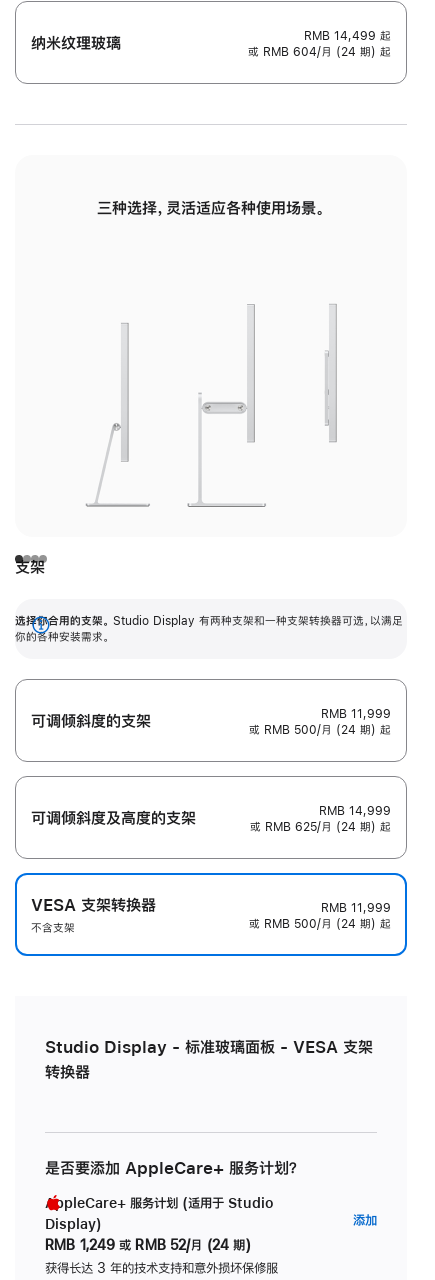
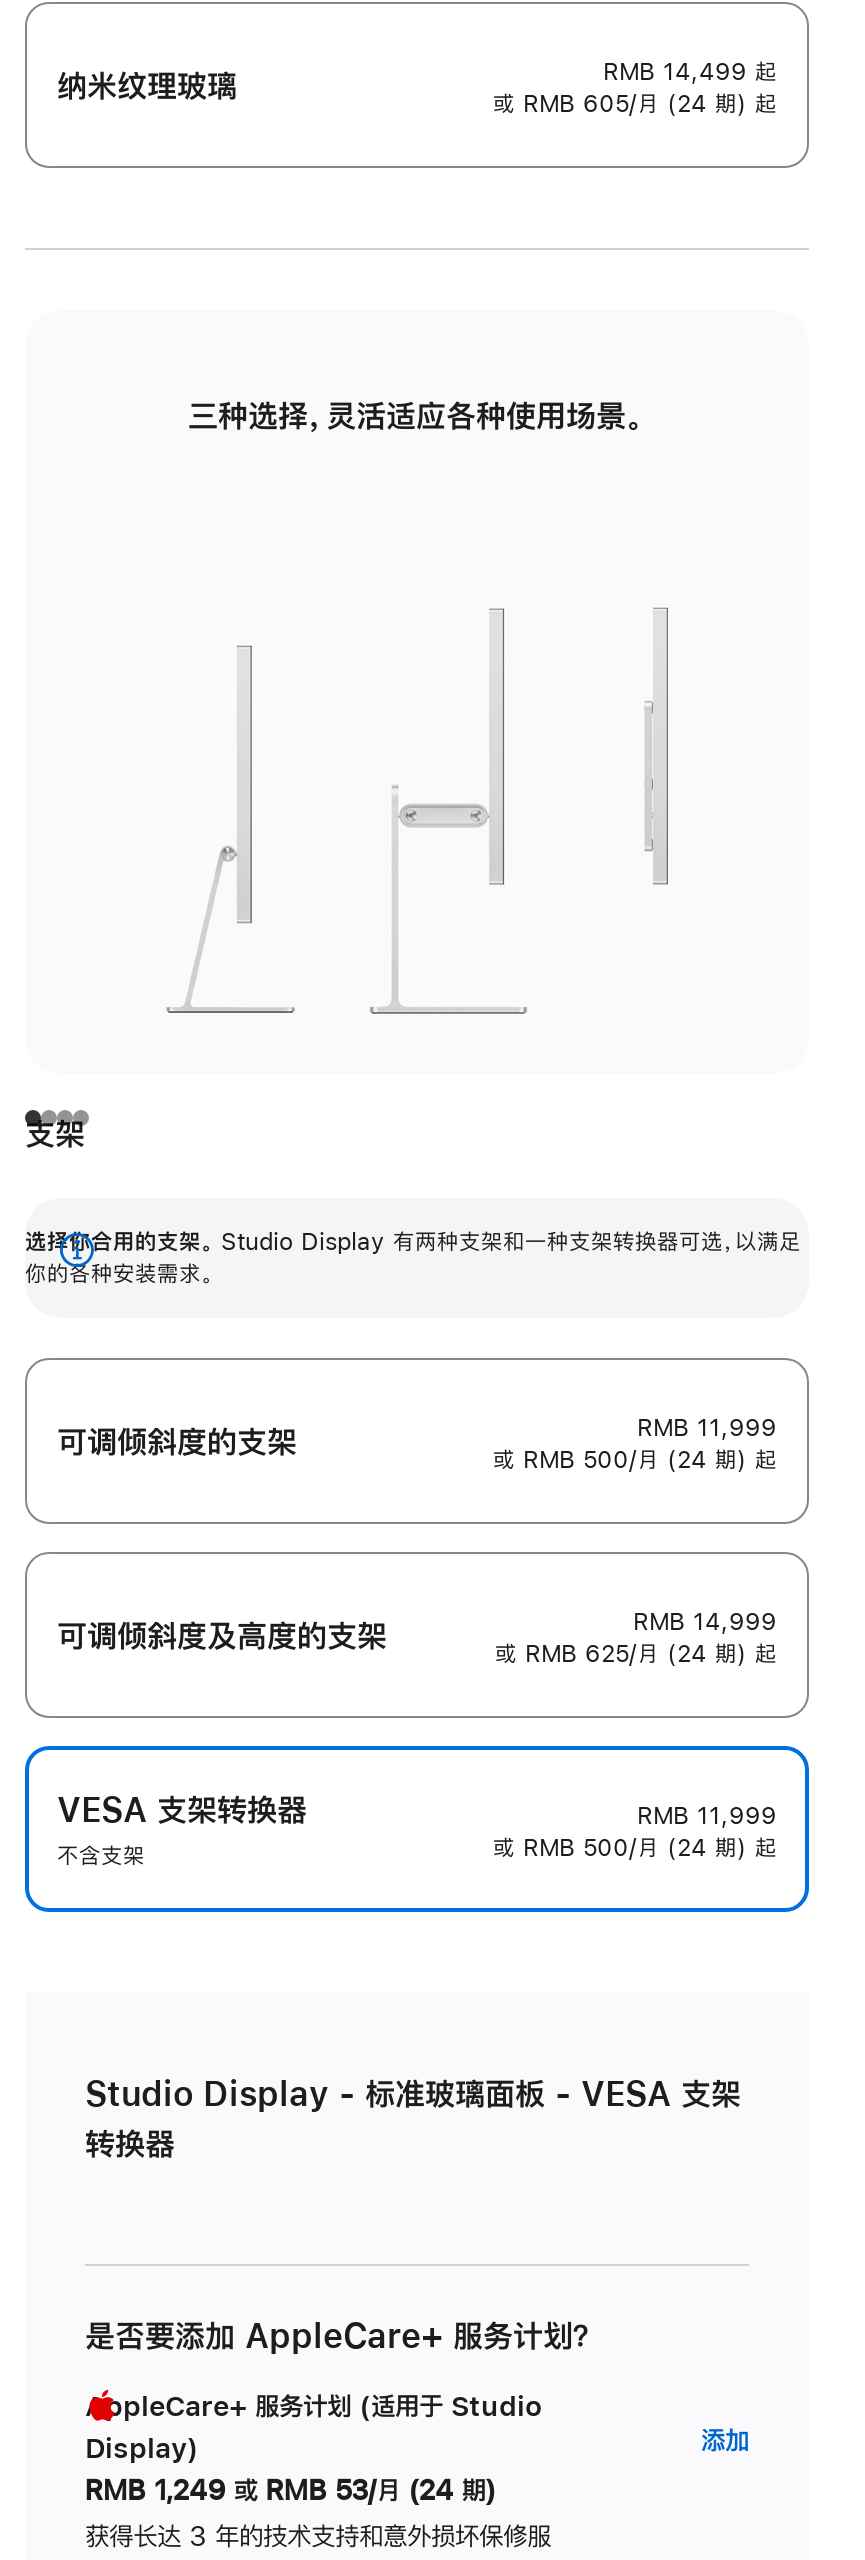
[248,46,391,58] 或 RMB 604/月 (24 期) 起 -> [493,92,777,116] 或 RMB 605/月 (24 期) 起
[45,1238,251,1252] RMB 1,249 或 RMB 52/月 (24 期) -> [85,2477,496,2505] RMB 1,249 或 RMB 53/月 (24 期)

